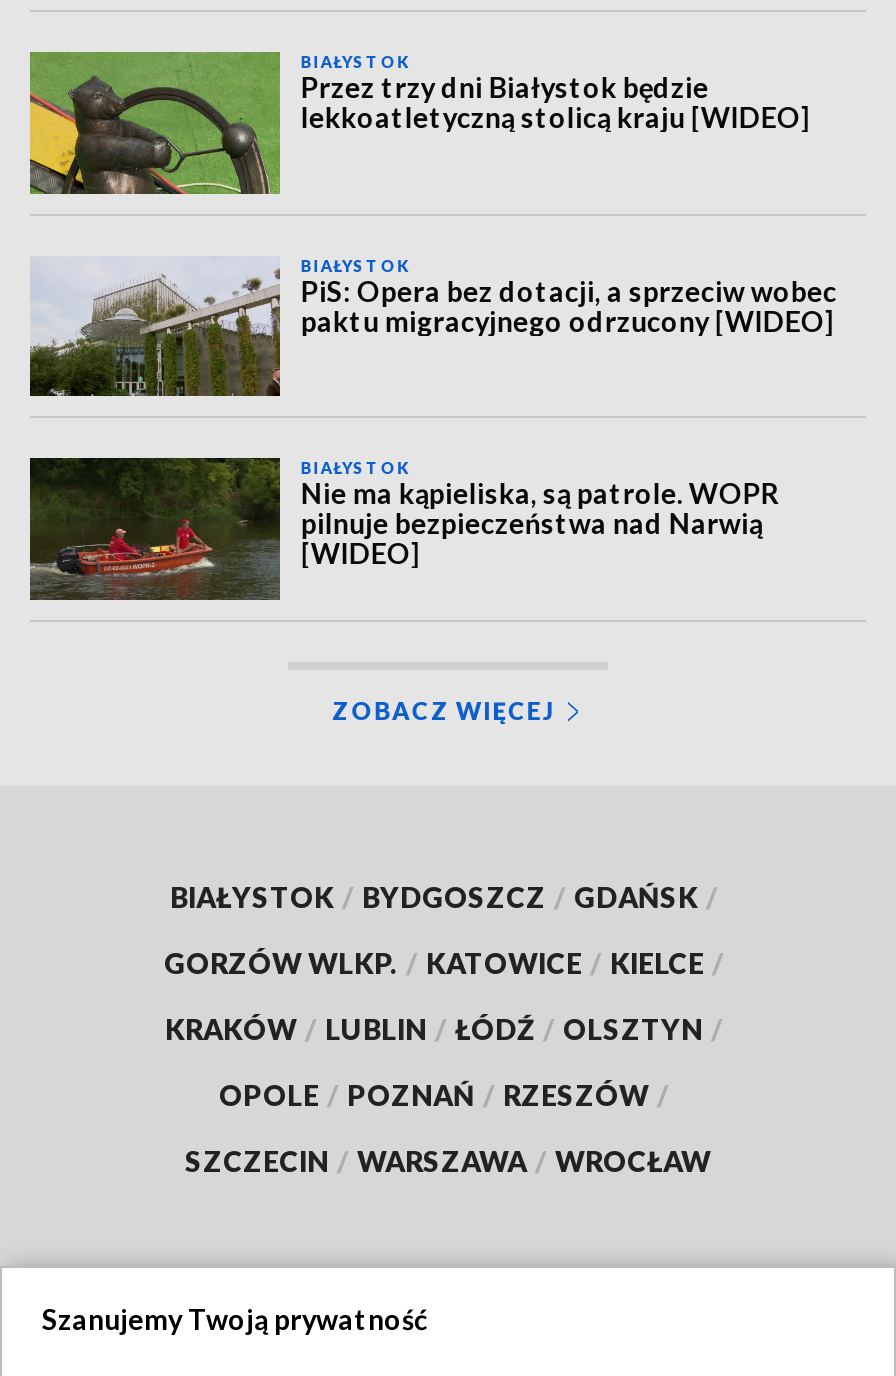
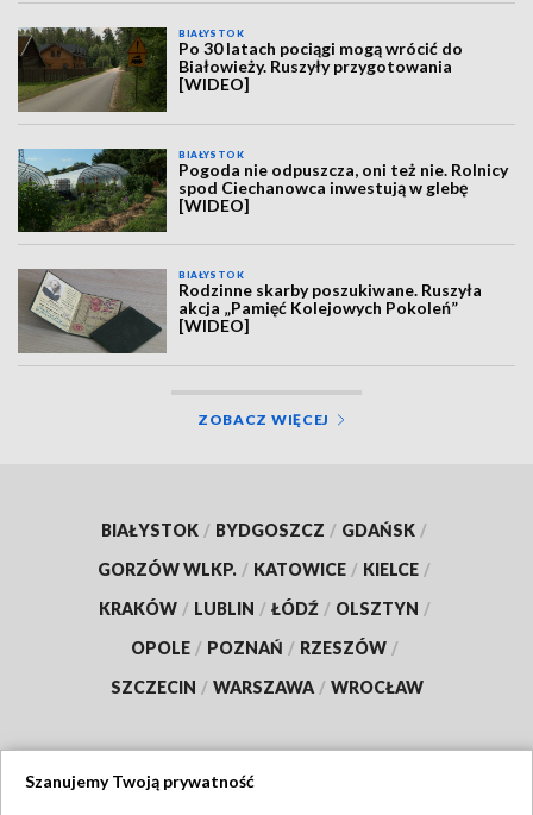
[28,50,811,196] [image] | Przez trzy dni Białystok będzie | lekkoatletyczną stolicą kraju [WIDEO] -> [17,26,463,113] [image] | Po 30 latach pociągi mogą wrócić do | Białowieży. Ruszyły przygotowania | [WIDEO]
[30,256,837,396] [image] | PiS: Opera bez dotacji, a sprzeciw wobec | paktu migracyjnego odrzucony [WIDEO] -> [17,148,508,232] [image] | Pogoda nie odpuszcza, oni też nie. Rolnicy | spod Ciechanowca inwestują w glebę | [WIDEO]
[28,458,779,600] [image] | Nie ma kąpieliska, są patrole. WOPR | pilnuje bezpieczeństwa nad Narwią -> [18,270,482,353] [image] | Rodzinne skarby poszukiwane. Ruszyła | akcja „Pamięć Kolejowych Pokoleń”

